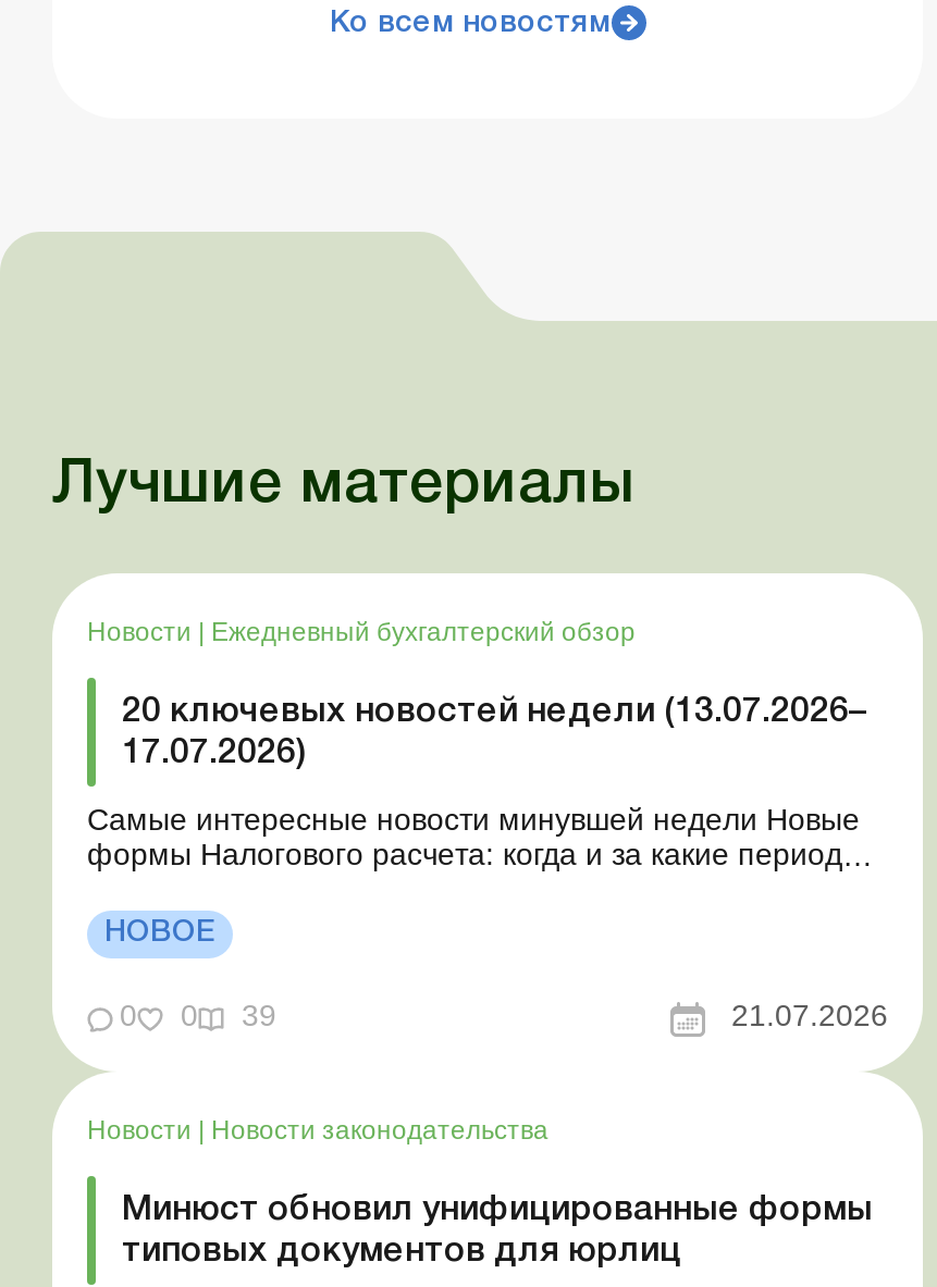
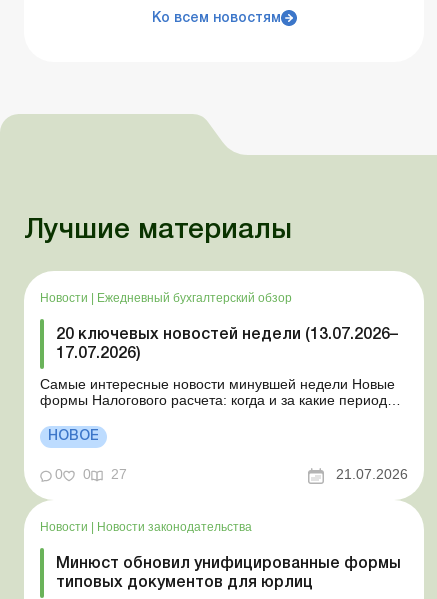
[120,998,276,1033] 0 0 39 -> [55,466,127,482] 0 0 27

